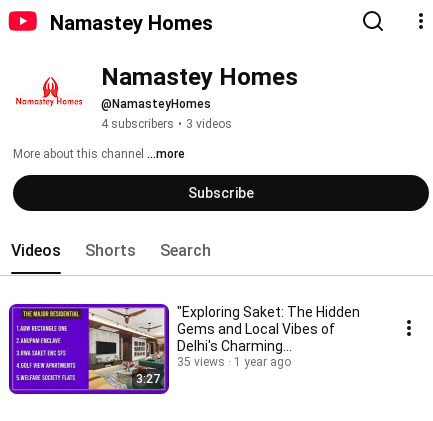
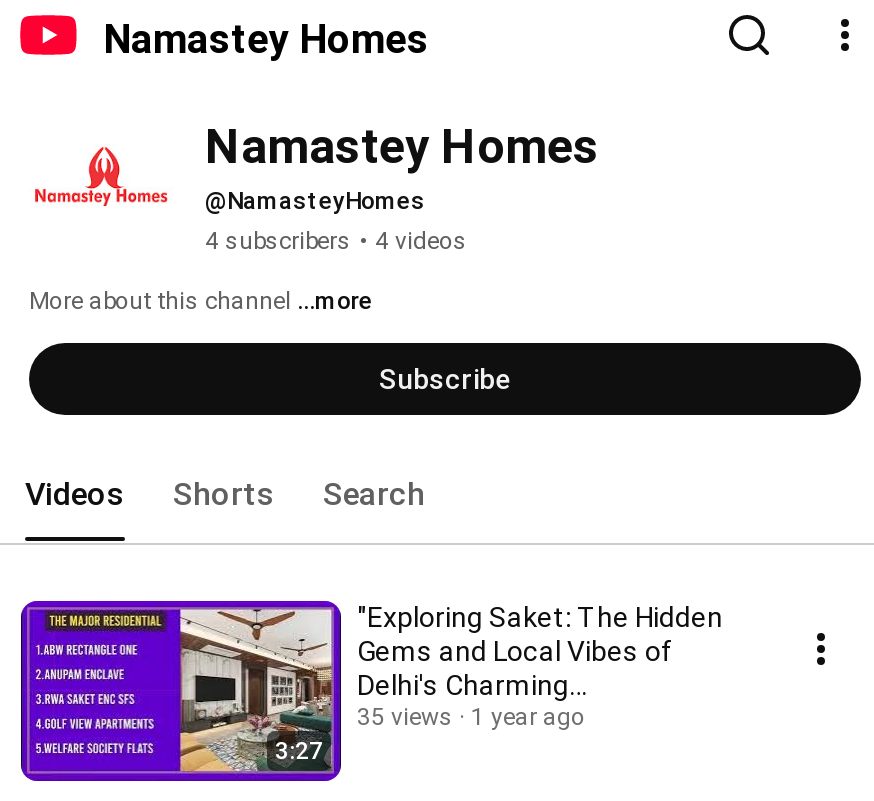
[101,117,232,131] 4 subscribers • 3 videos -> [205,227,467,255] 4 subscribers • 4 videos

